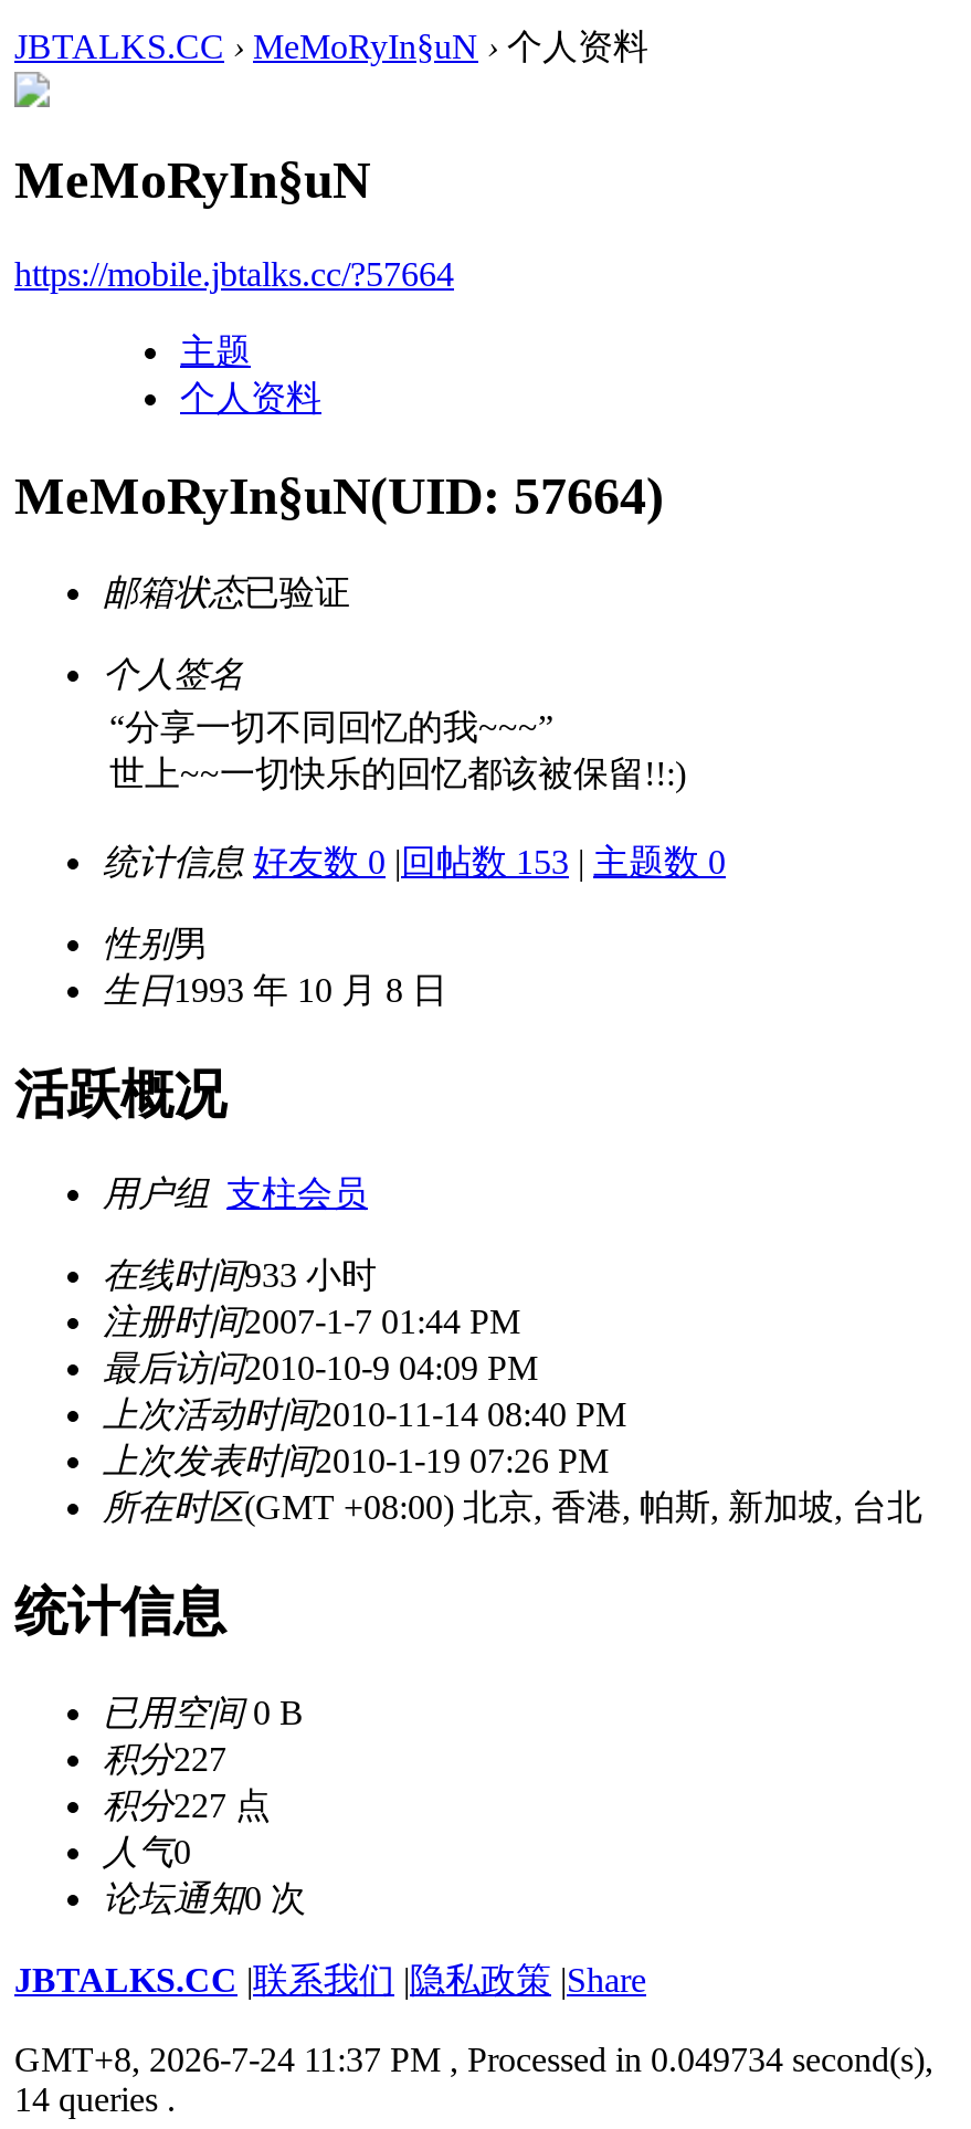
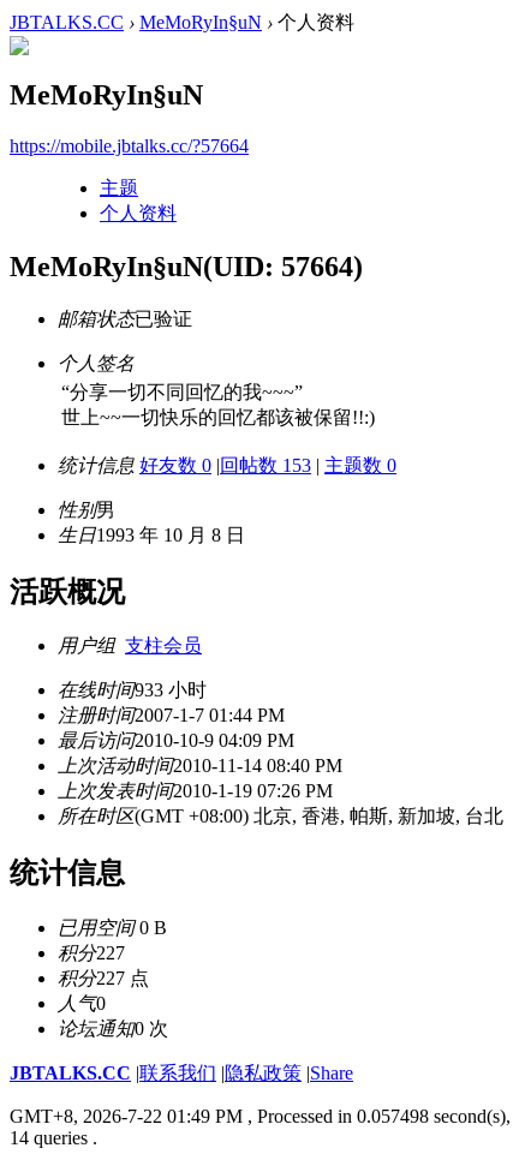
[14,2041,933,2079] GMT+8, 2026-7-24 11:37 PM, Processed in 0.049734 second(s), -> [10,1106,511,1127] GMT+8, 2026-7-22 01:49 PM, Processed in 0.057498 second(s),

